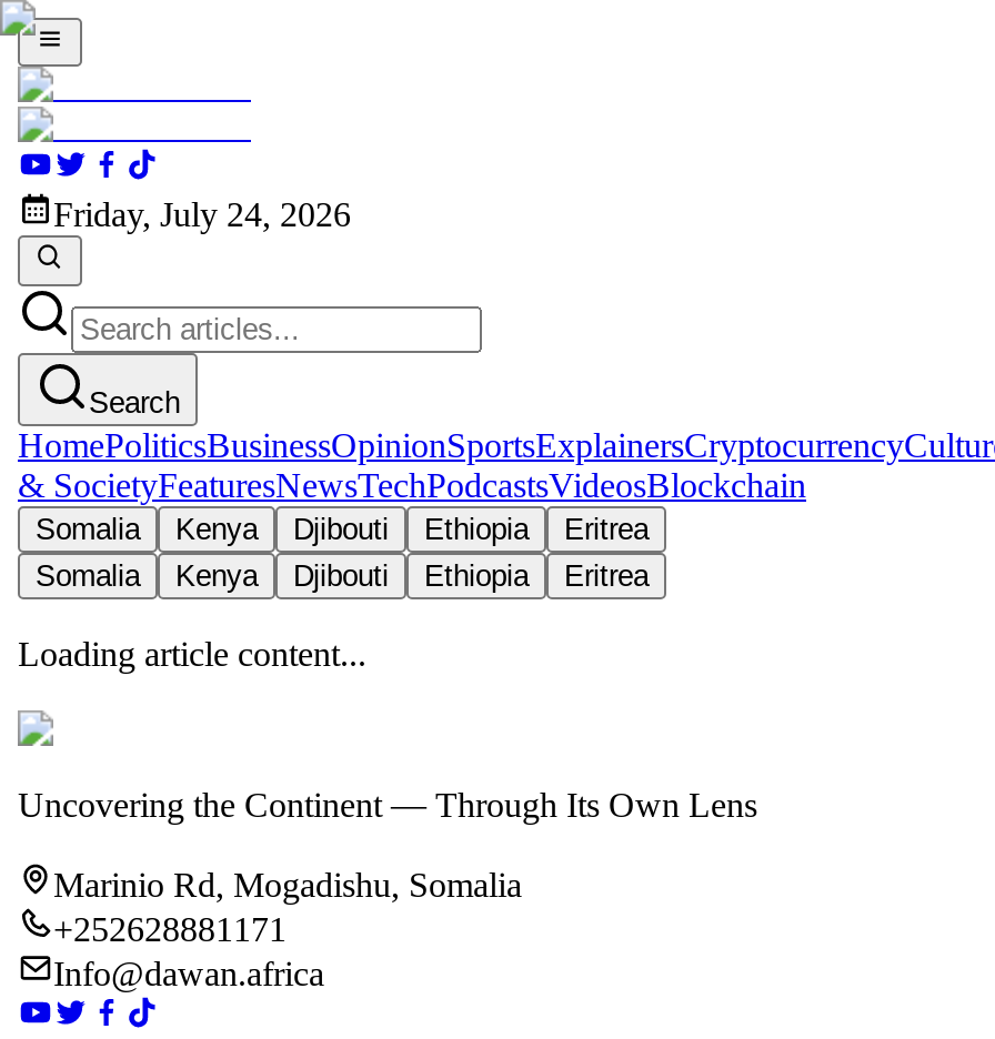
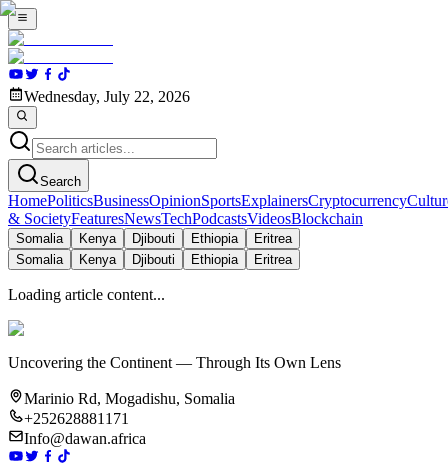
[53,196,351,234] Friday, July 24, 2026 -> [24,88,190,105] Wednesday, July 22, 2026

